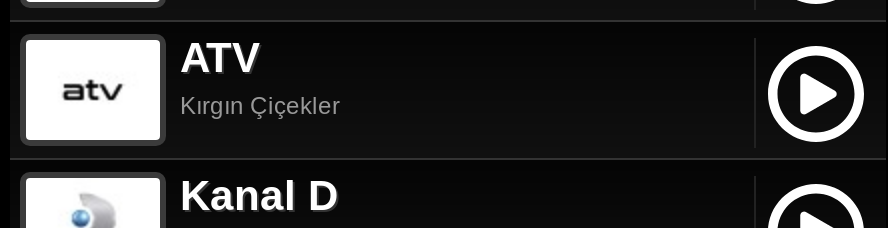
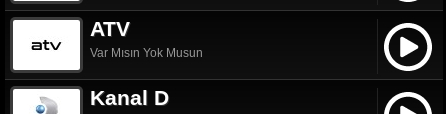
[180,92,340,120] Kırgın Çiçekler -> [90,46,203,60] Var Mısın Yok Musun

